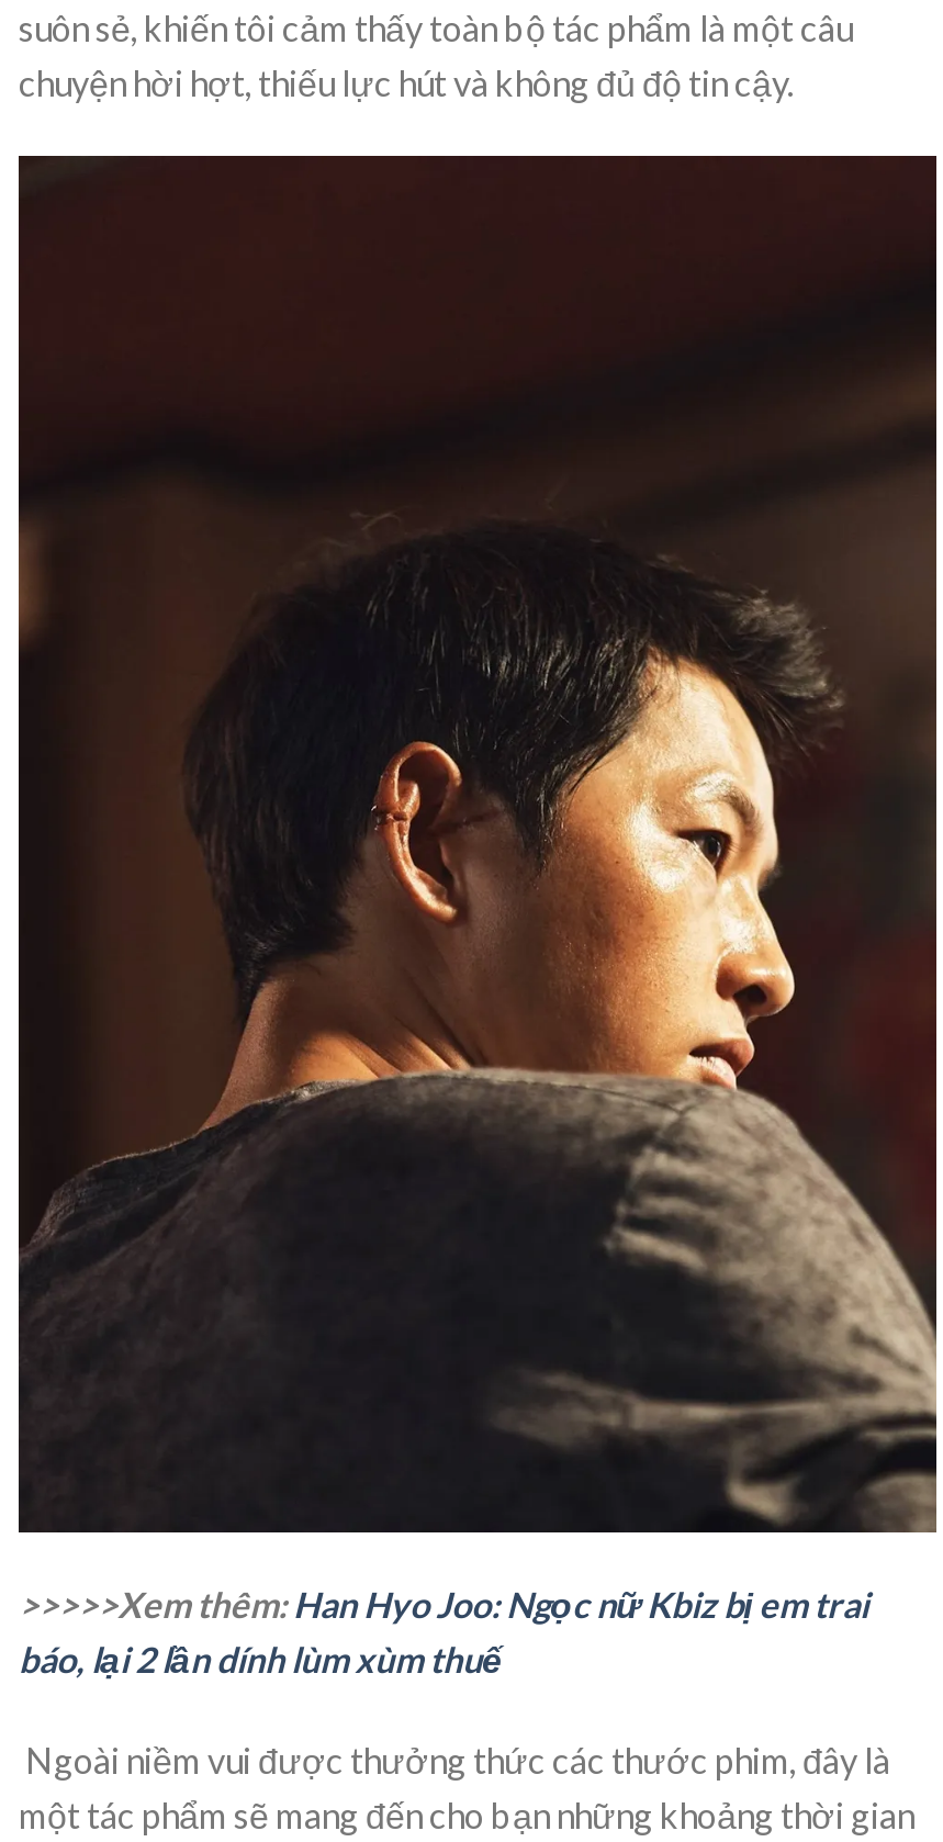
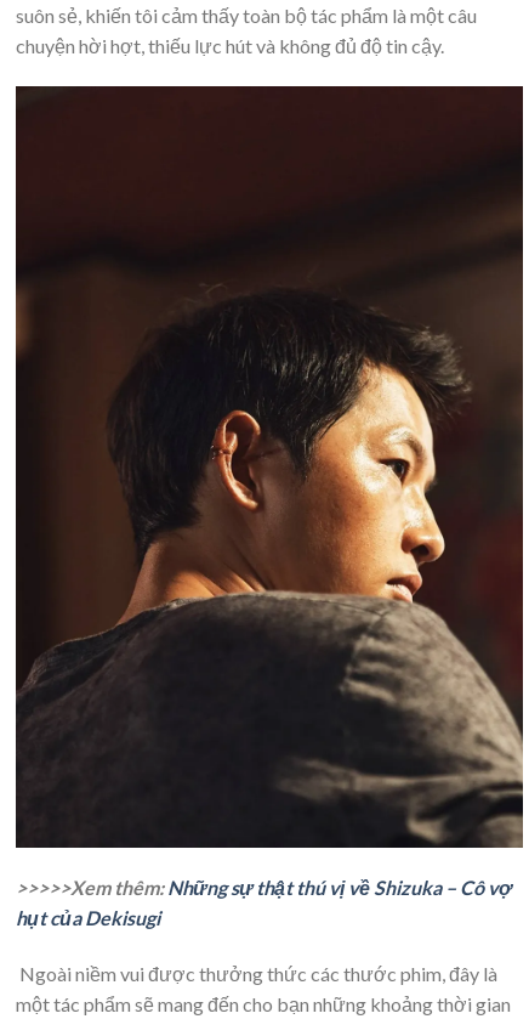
[19,1584,868,1680] >>>>>Xem thêm: Han Hyo Joo: Ngọc nữ Kbiz bị em trai | báo, lại 2 lần dính lùm xùm thuế -> [16,876,512,929] >>>>>Xem thêm: Những sự thật thú vị về Shizuka – Cô vợ | hụt của Dekisugi

